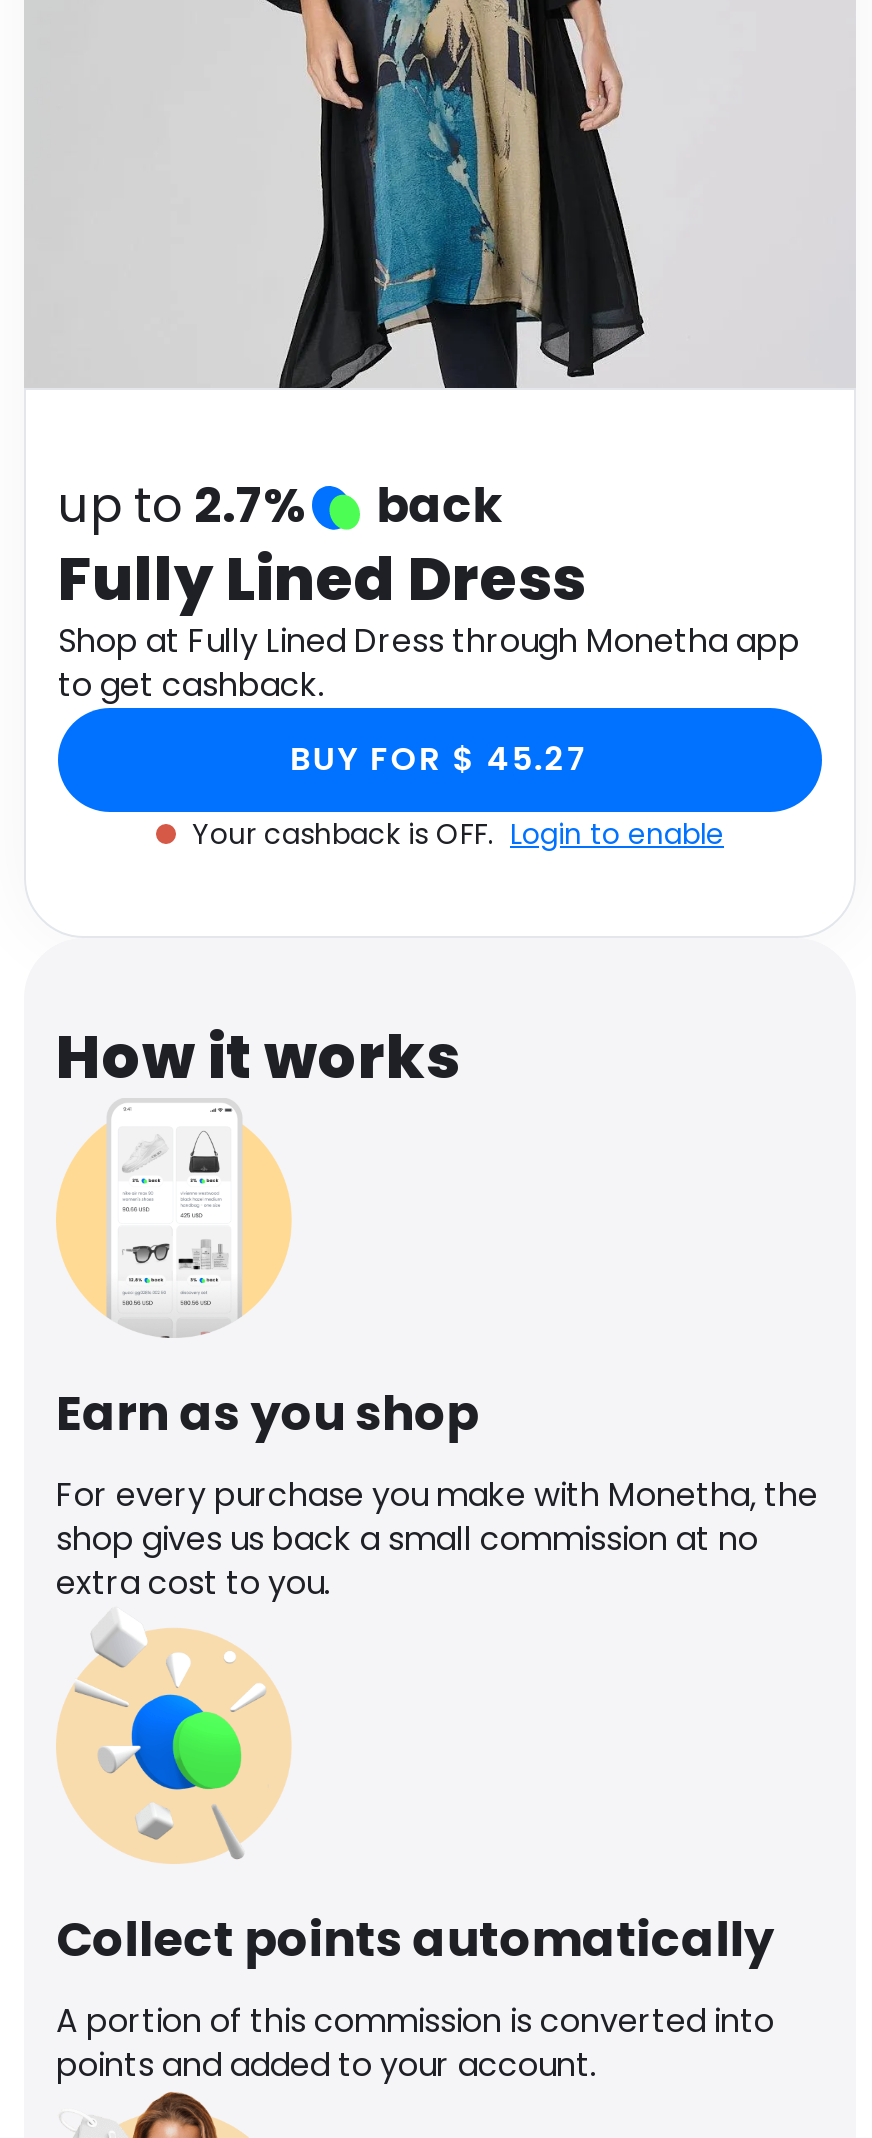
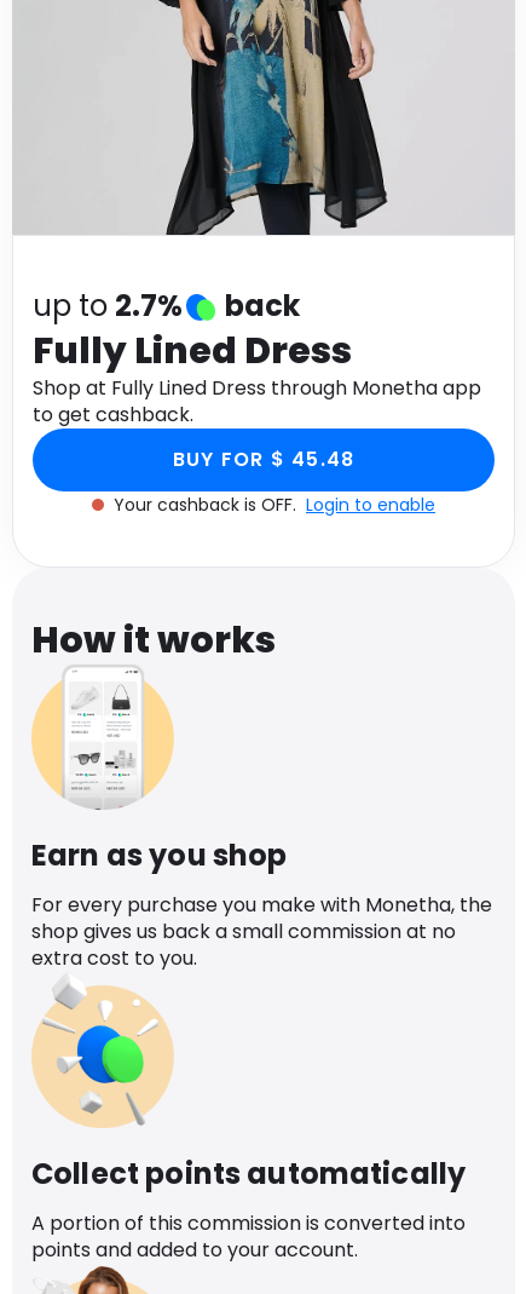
[290,736,590,782] BUY FOR $ 45.27 -> [172,445,355,473] BUY FOR $ 45.48

